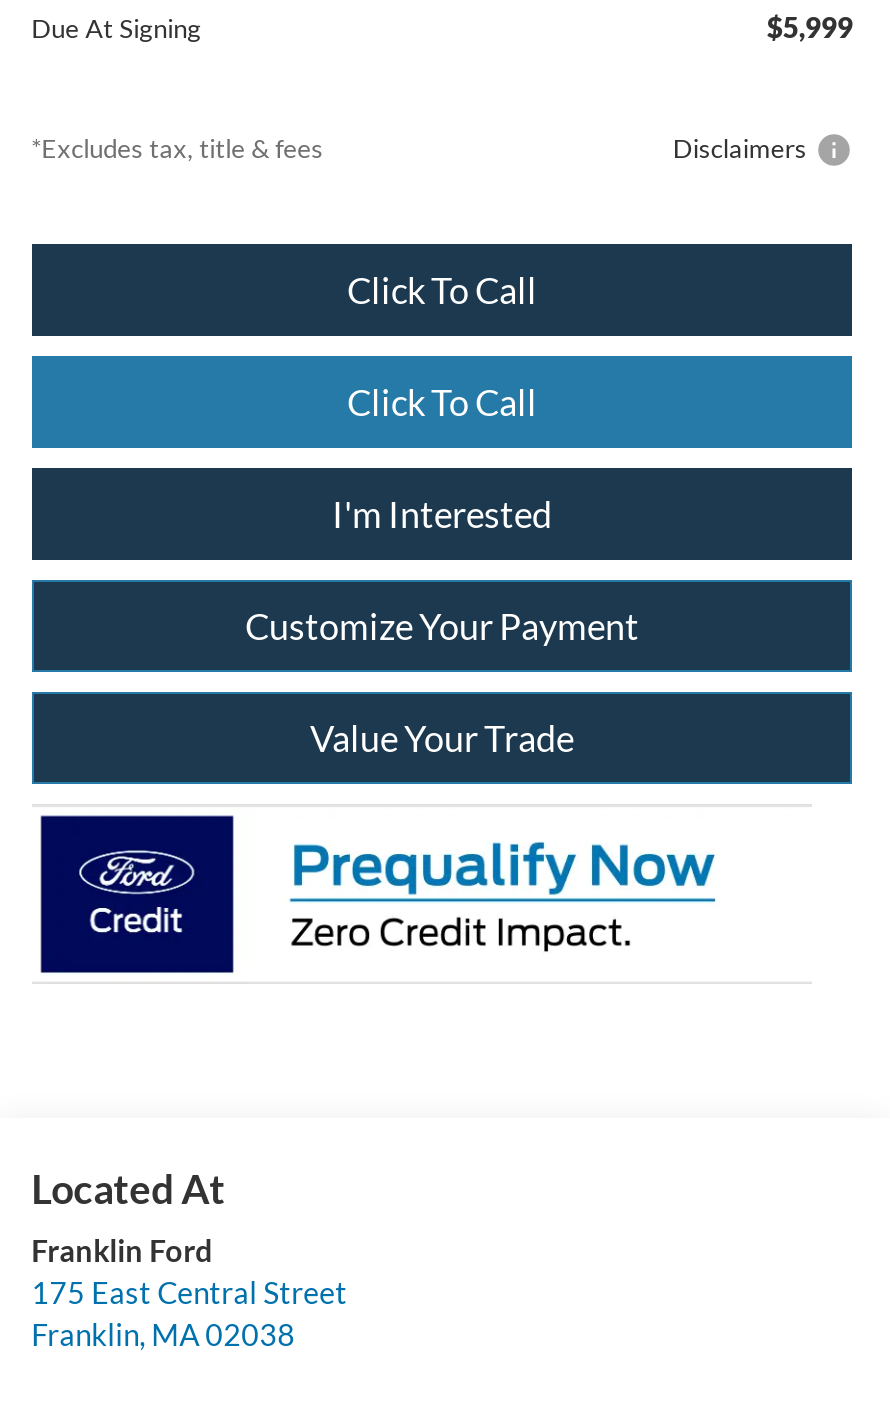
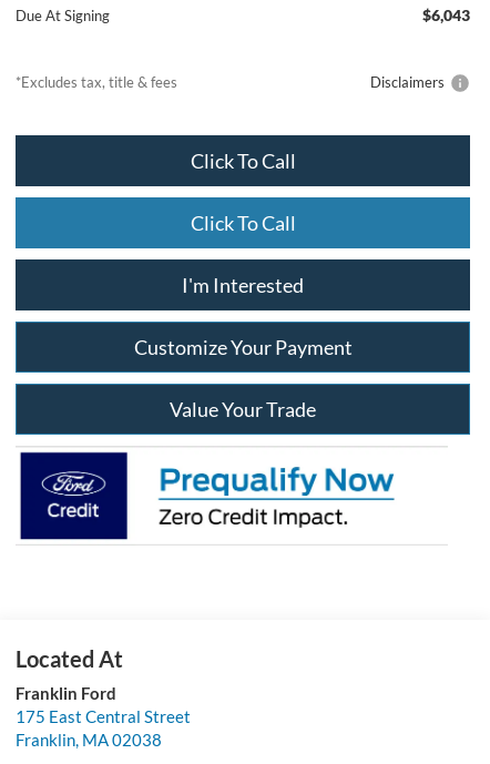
[767,10,853,44] $5,999 -> [423,6,470,25] $6,043

